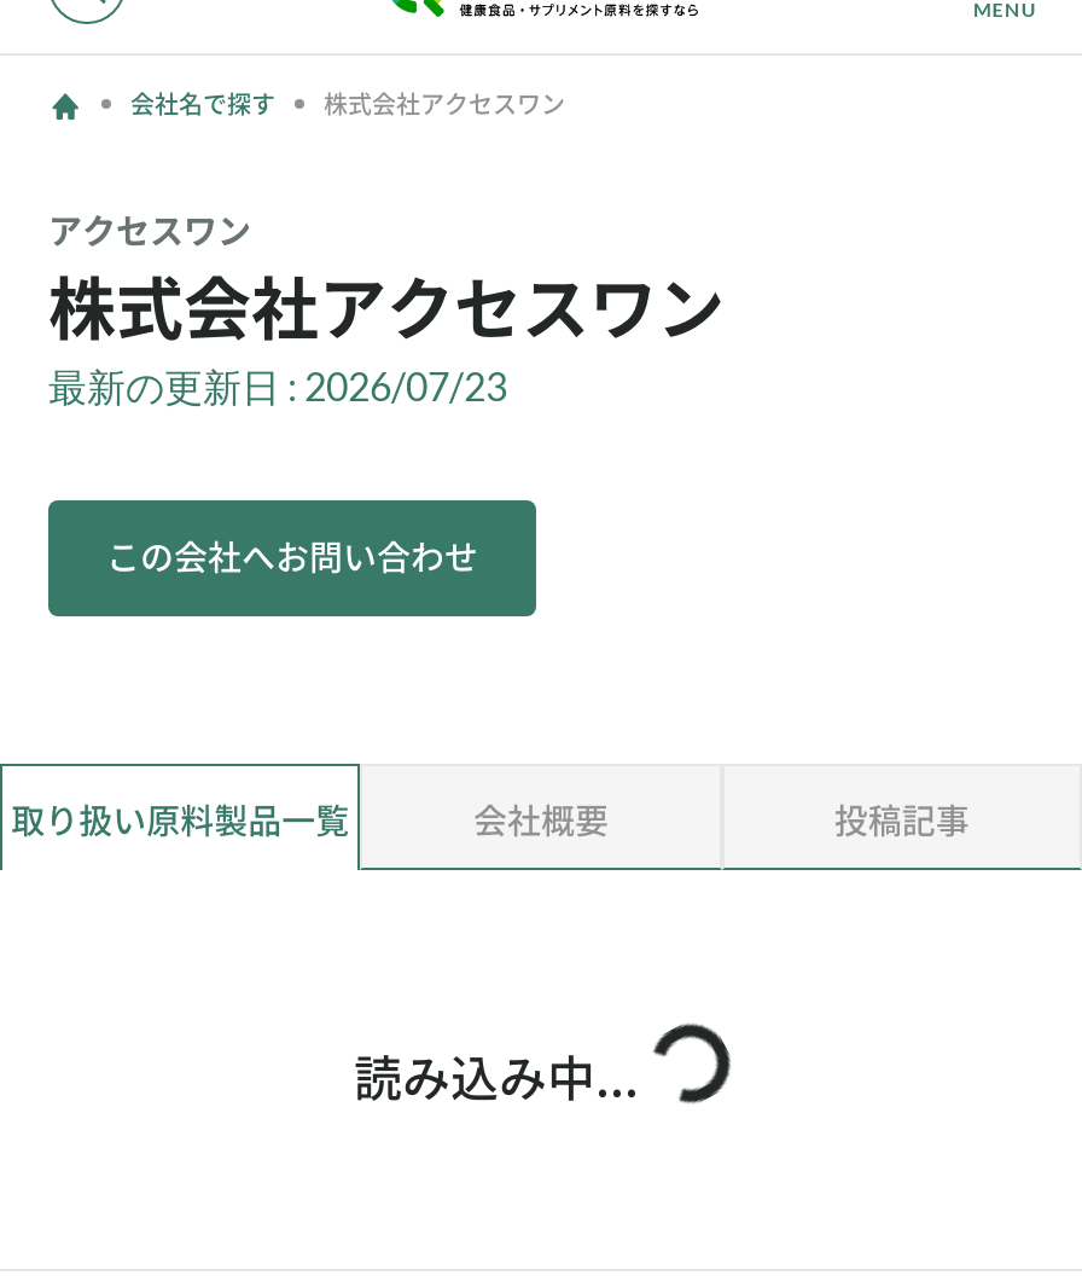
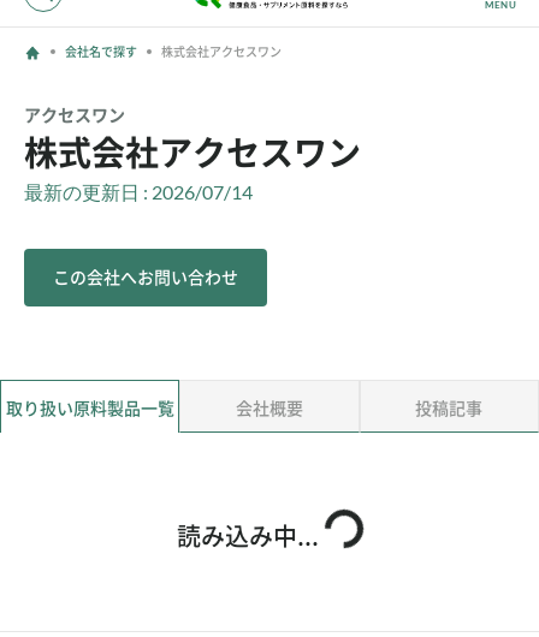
[48,363,507,408] 最新の更新日 : 2026/07/23 -> [24,180,253,203] 最新の更新日 : 2026/07/14

